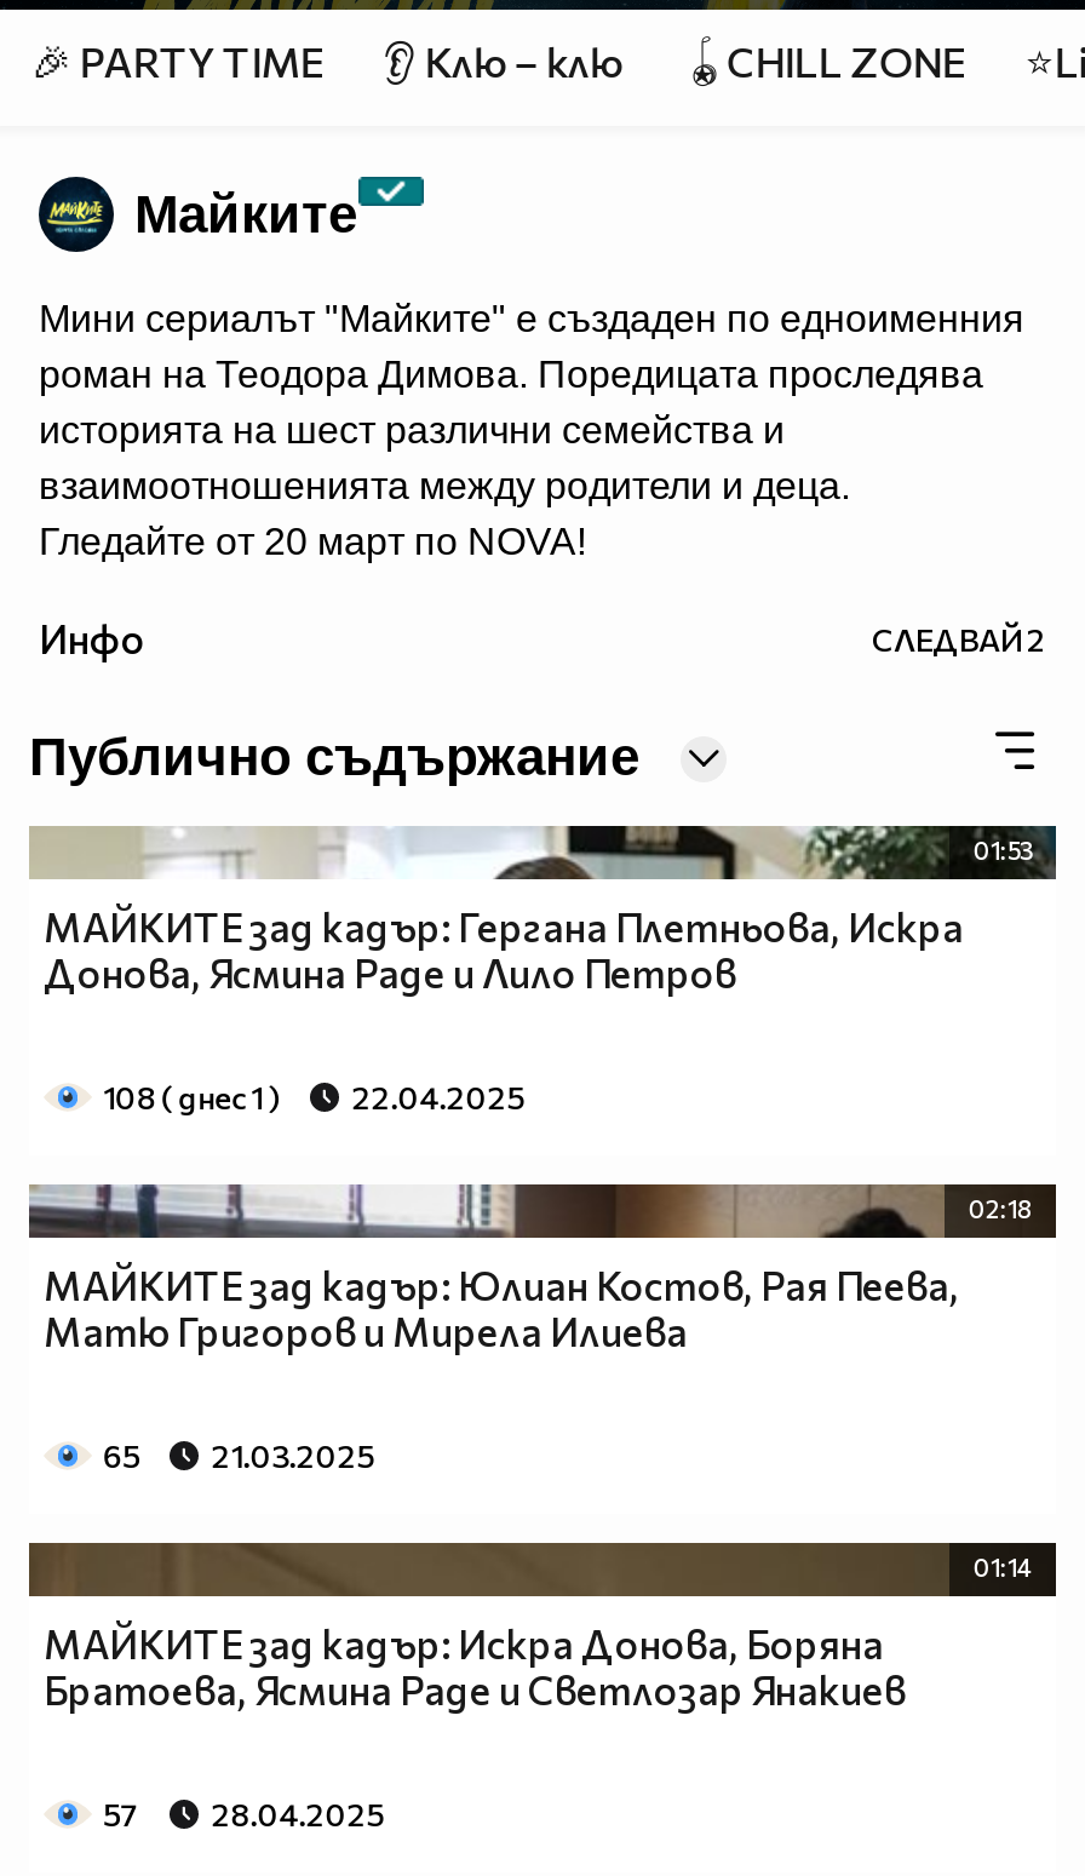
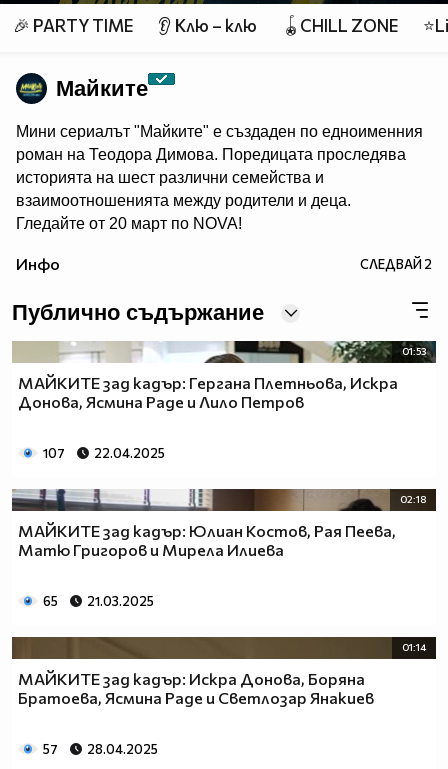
[103,1078,524,1117] 108 ( днес 1 ) 22.04.2025 -> [43,445,165,461] 107 22.04.2025

